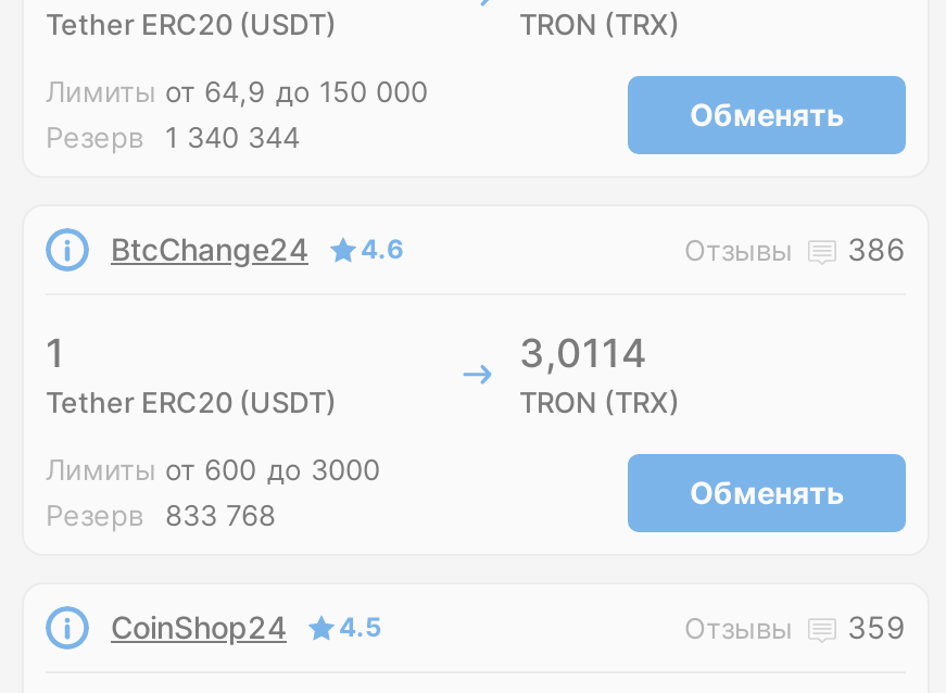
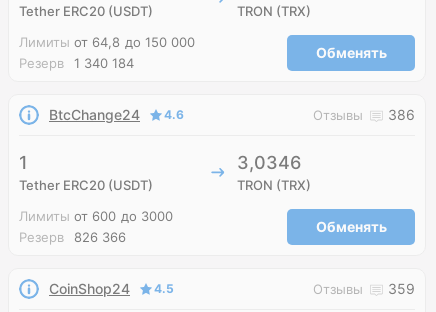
[46,75,428,109] Лимиты от 64,9 до 150 000 -> [19,34,195,50] Лимиты от 64,8 до 150 000
[46,120,300,155] Резерв 1 340 344 -> [19,55,134,71] Резерв 1 340 184
[519,331,647,377] 3,0114 -> [237,152,301,173] 3,0346
[46,498,276,533] Резерв 833 768 -> [19,229,126,245] Резерв 826 366

